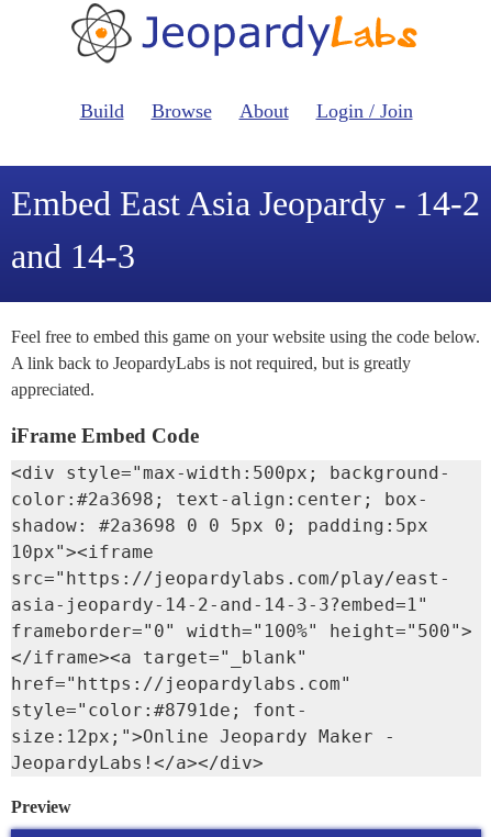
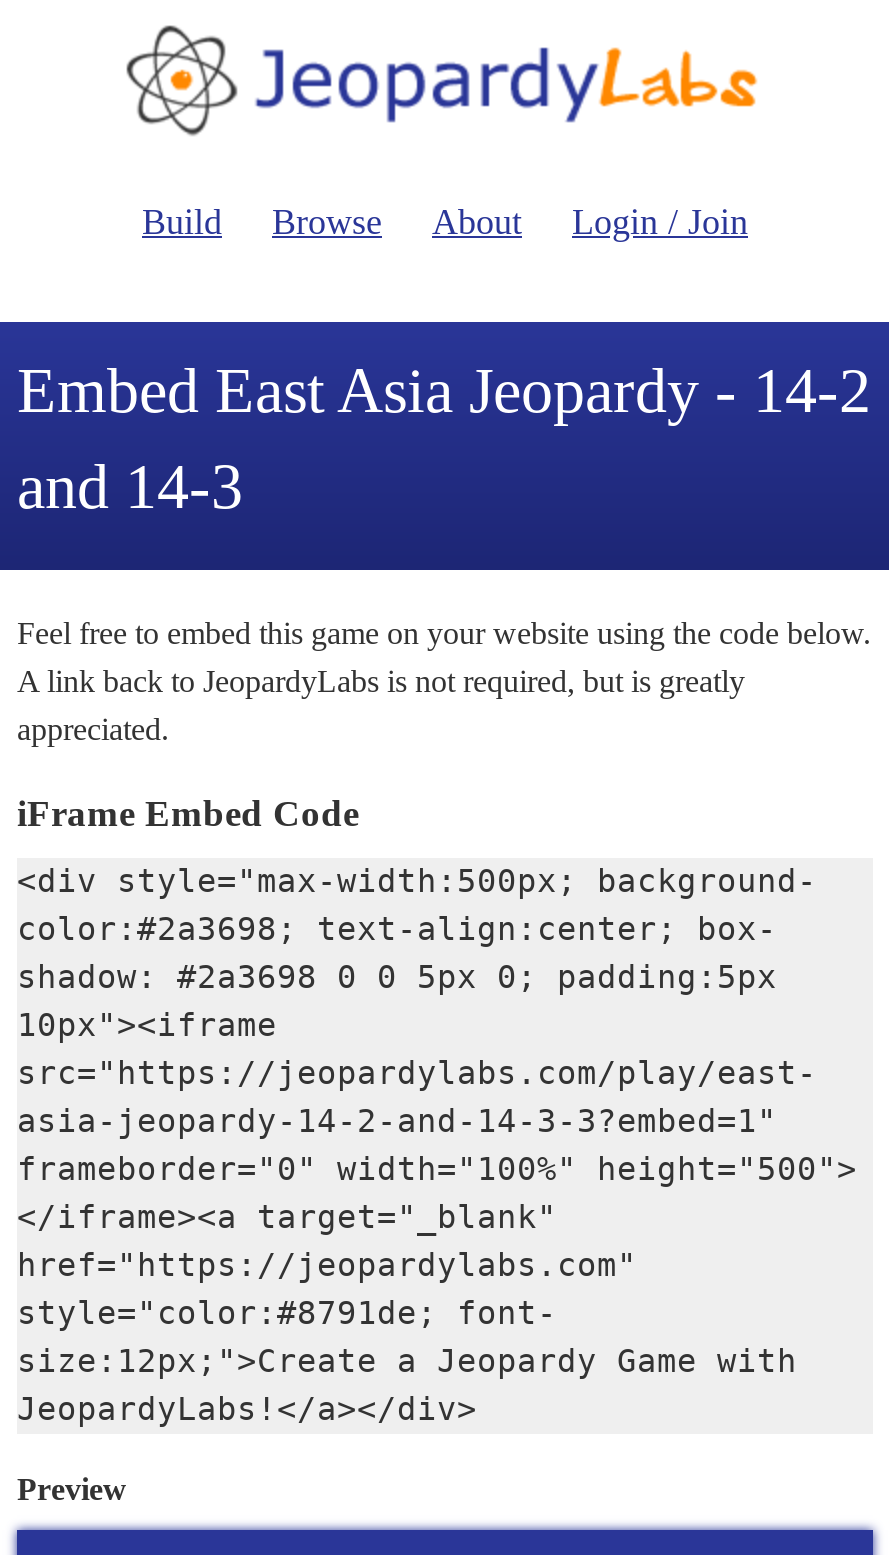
[11,726,395,747] size:12px;">Online Jeopardy Maker - -> [17,1342,797,1380] size:12px;">Create a Jeopardy Game with

